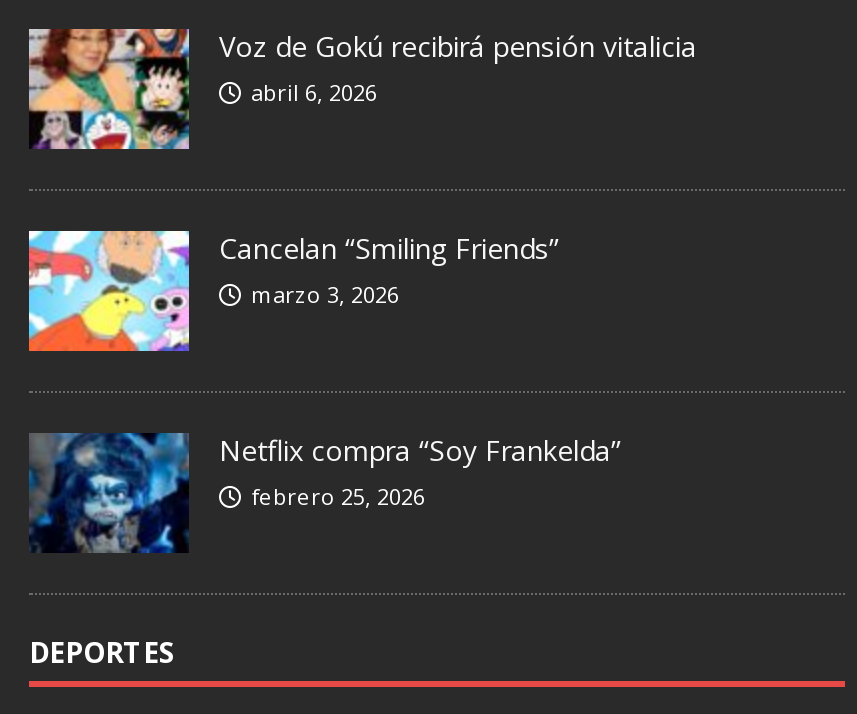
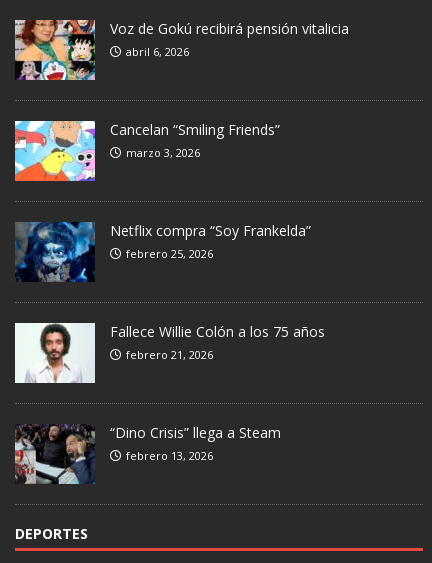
none -> [14,322,325,384] [image] | Fallece Willie Colón a los 75 años | febrero 21, 2026
none -> [14,423,281,485] [image] | “Dino Crisis” llega a Steam | febrero 13, 2026

